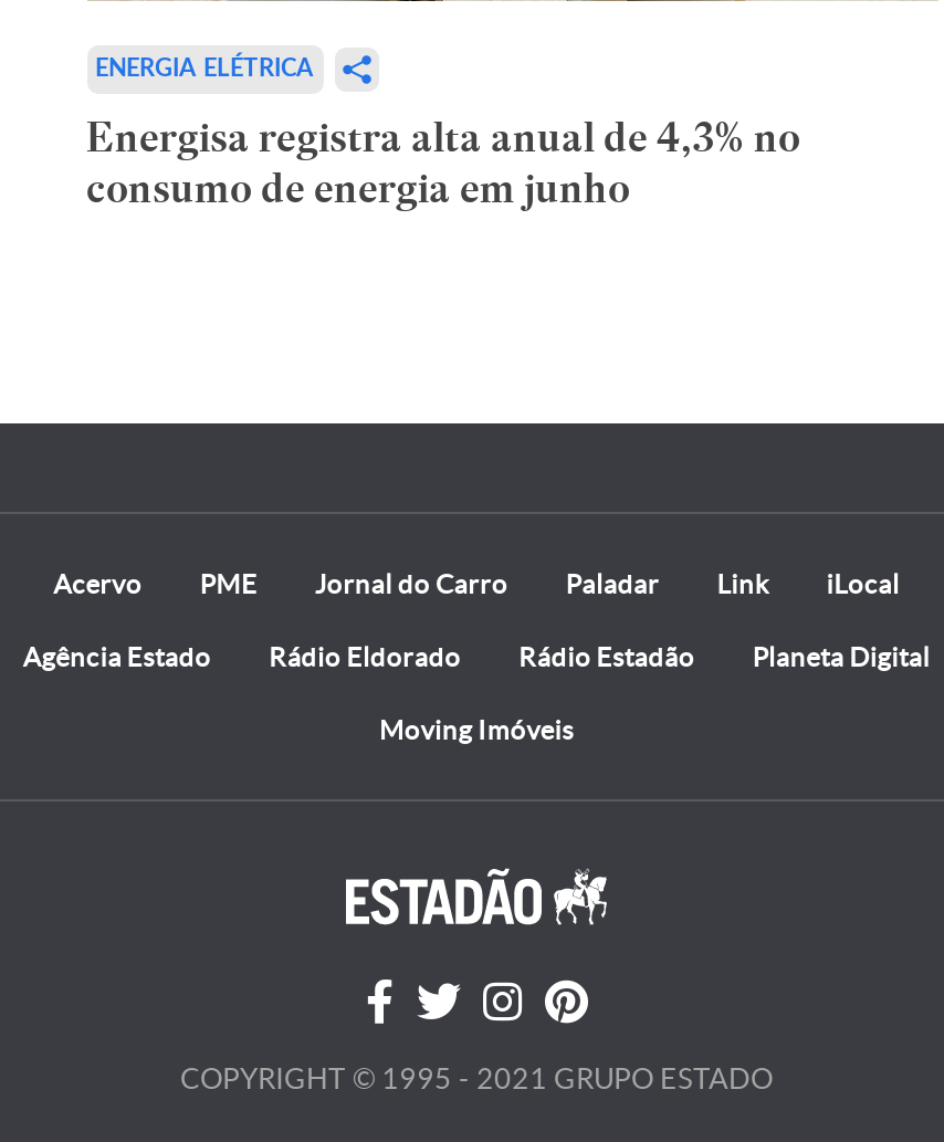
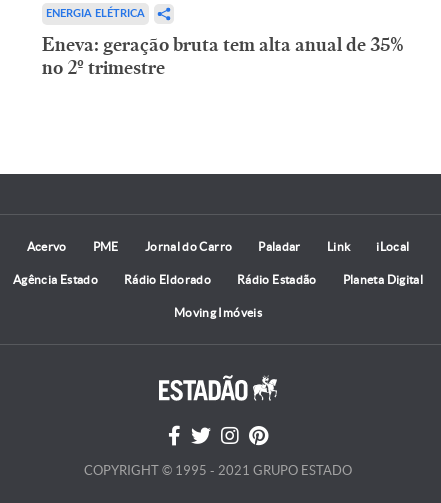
[86,111,800,213] Energisa registra alta anual de 4,3% no | consumo de energia em junho -> [41,33,403,79] Eneva: geração bruta tem alta anual de 35% | no 2º trimestre

